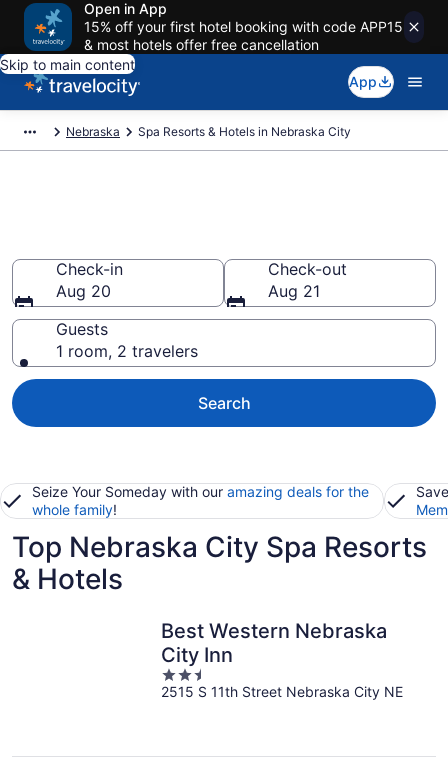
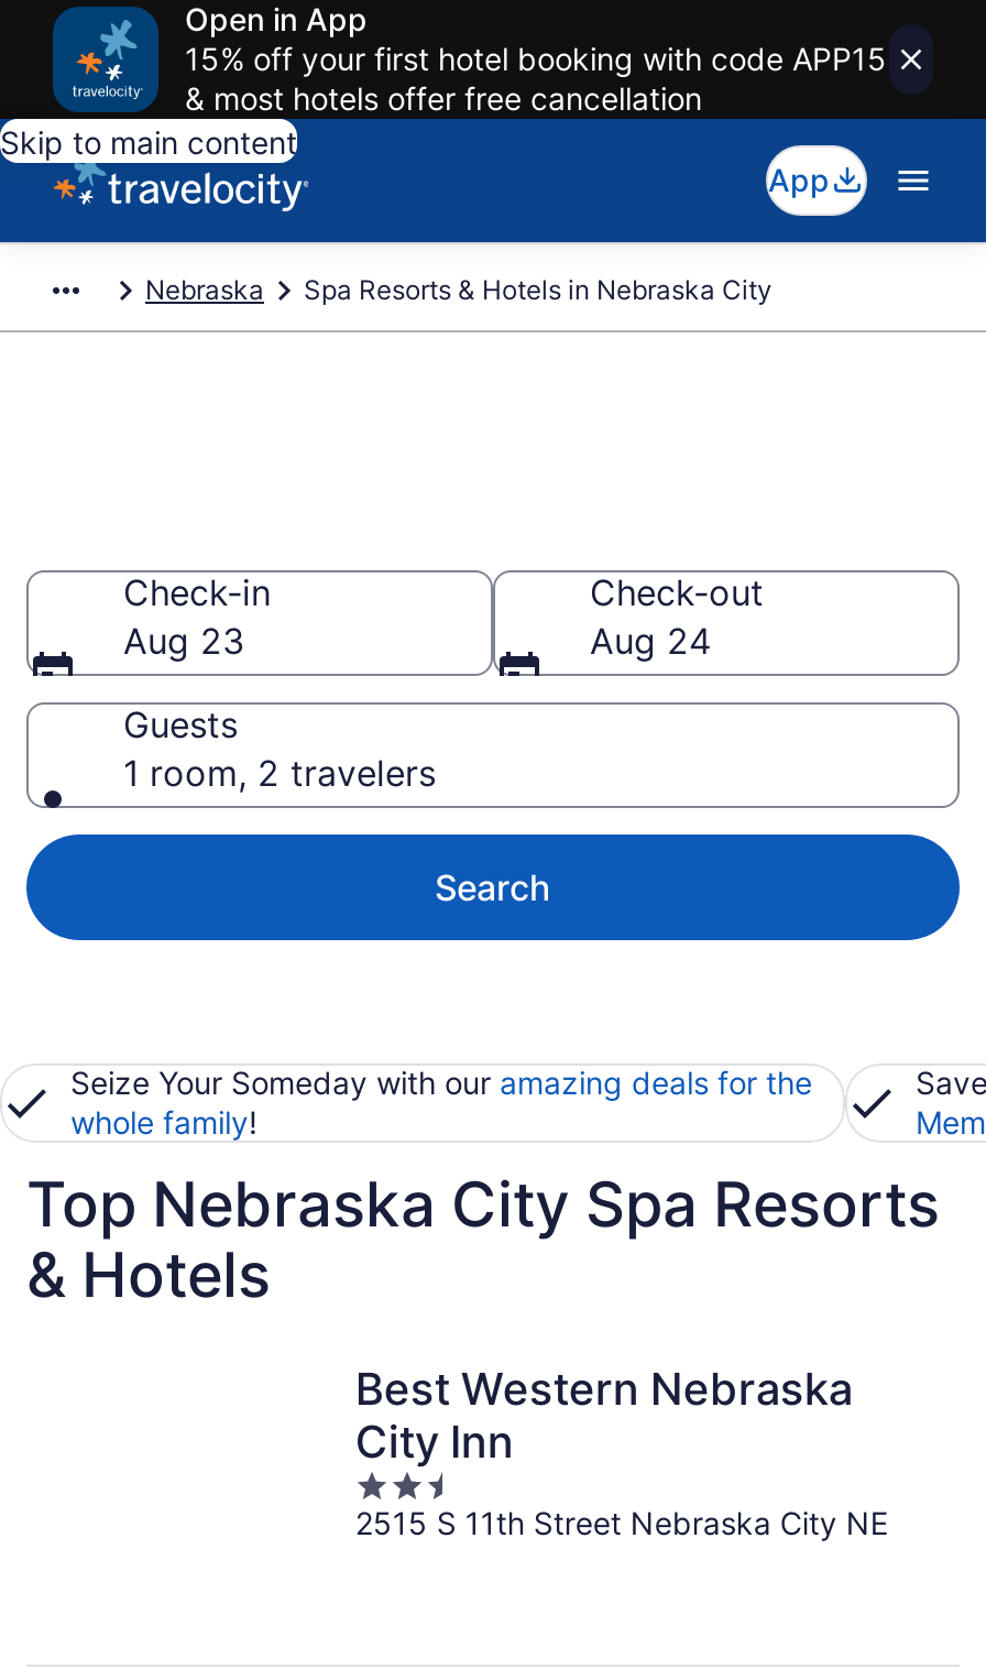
[56,281,111,301] Aug 20 -> [123,619,244,663] Aug 23
[268,281,320,301] Aug 21 -> [590,619,711,663] Aug 24

